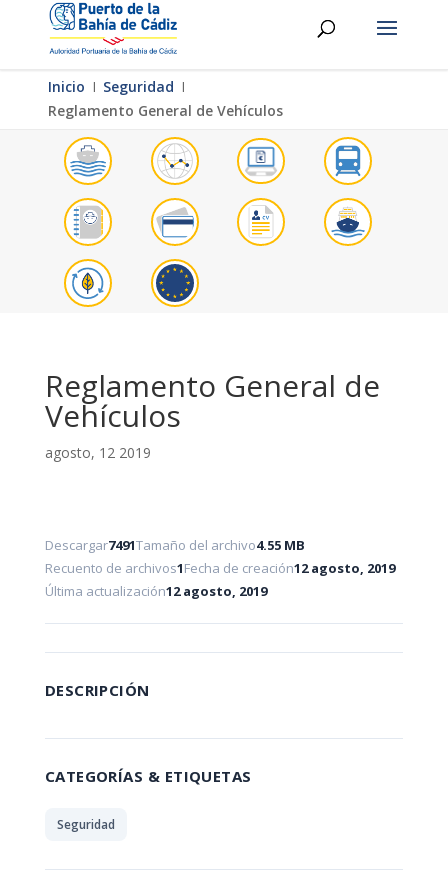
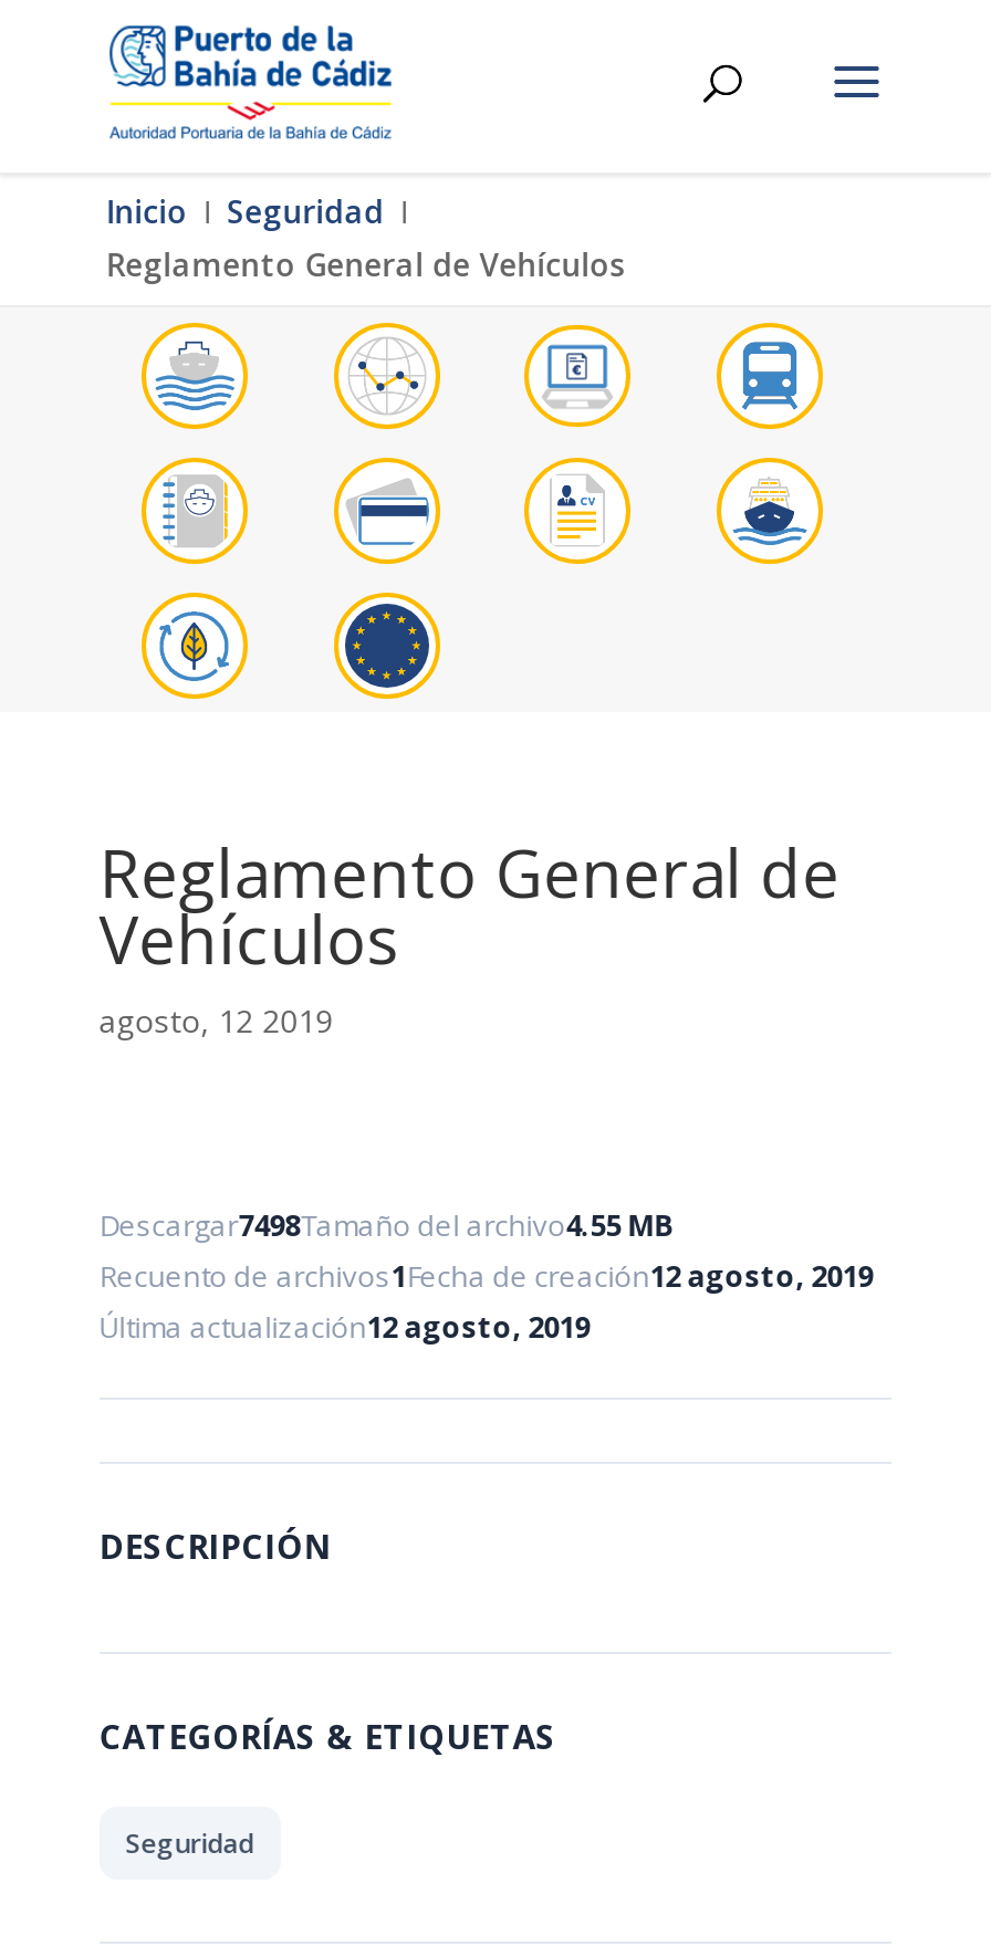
[45,536,305,554] Descargar 7491Tamaño del archivo4.55 MB -> [99,1205,674,1245] Descargar 7498Tamaño del archivo4.55 MB

